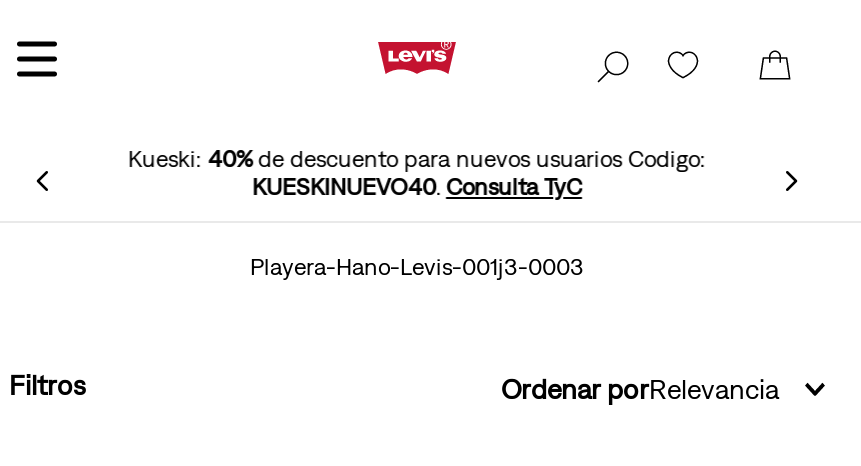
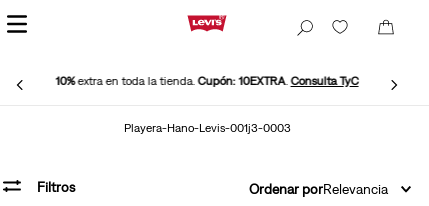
[128,145,706,201] Kueski: 40% de descuento para nuevos usuarios Codigo: | KUESKINUEVO40. Consulta TyC -> [55,74,358,88] 10% extra en toda la tienda. Cupón: 10EXTRA. Consulta TyC

